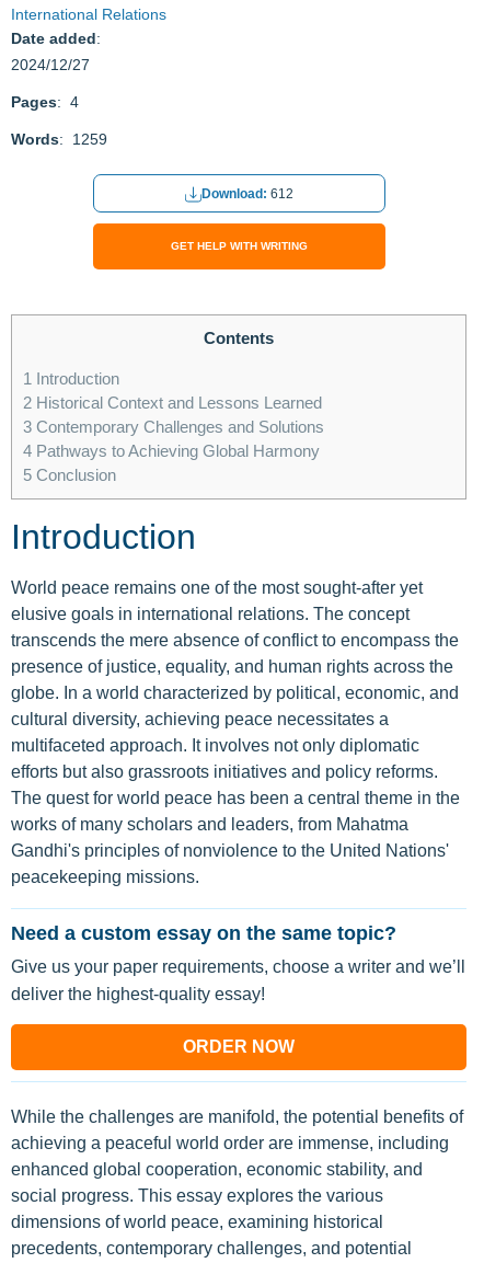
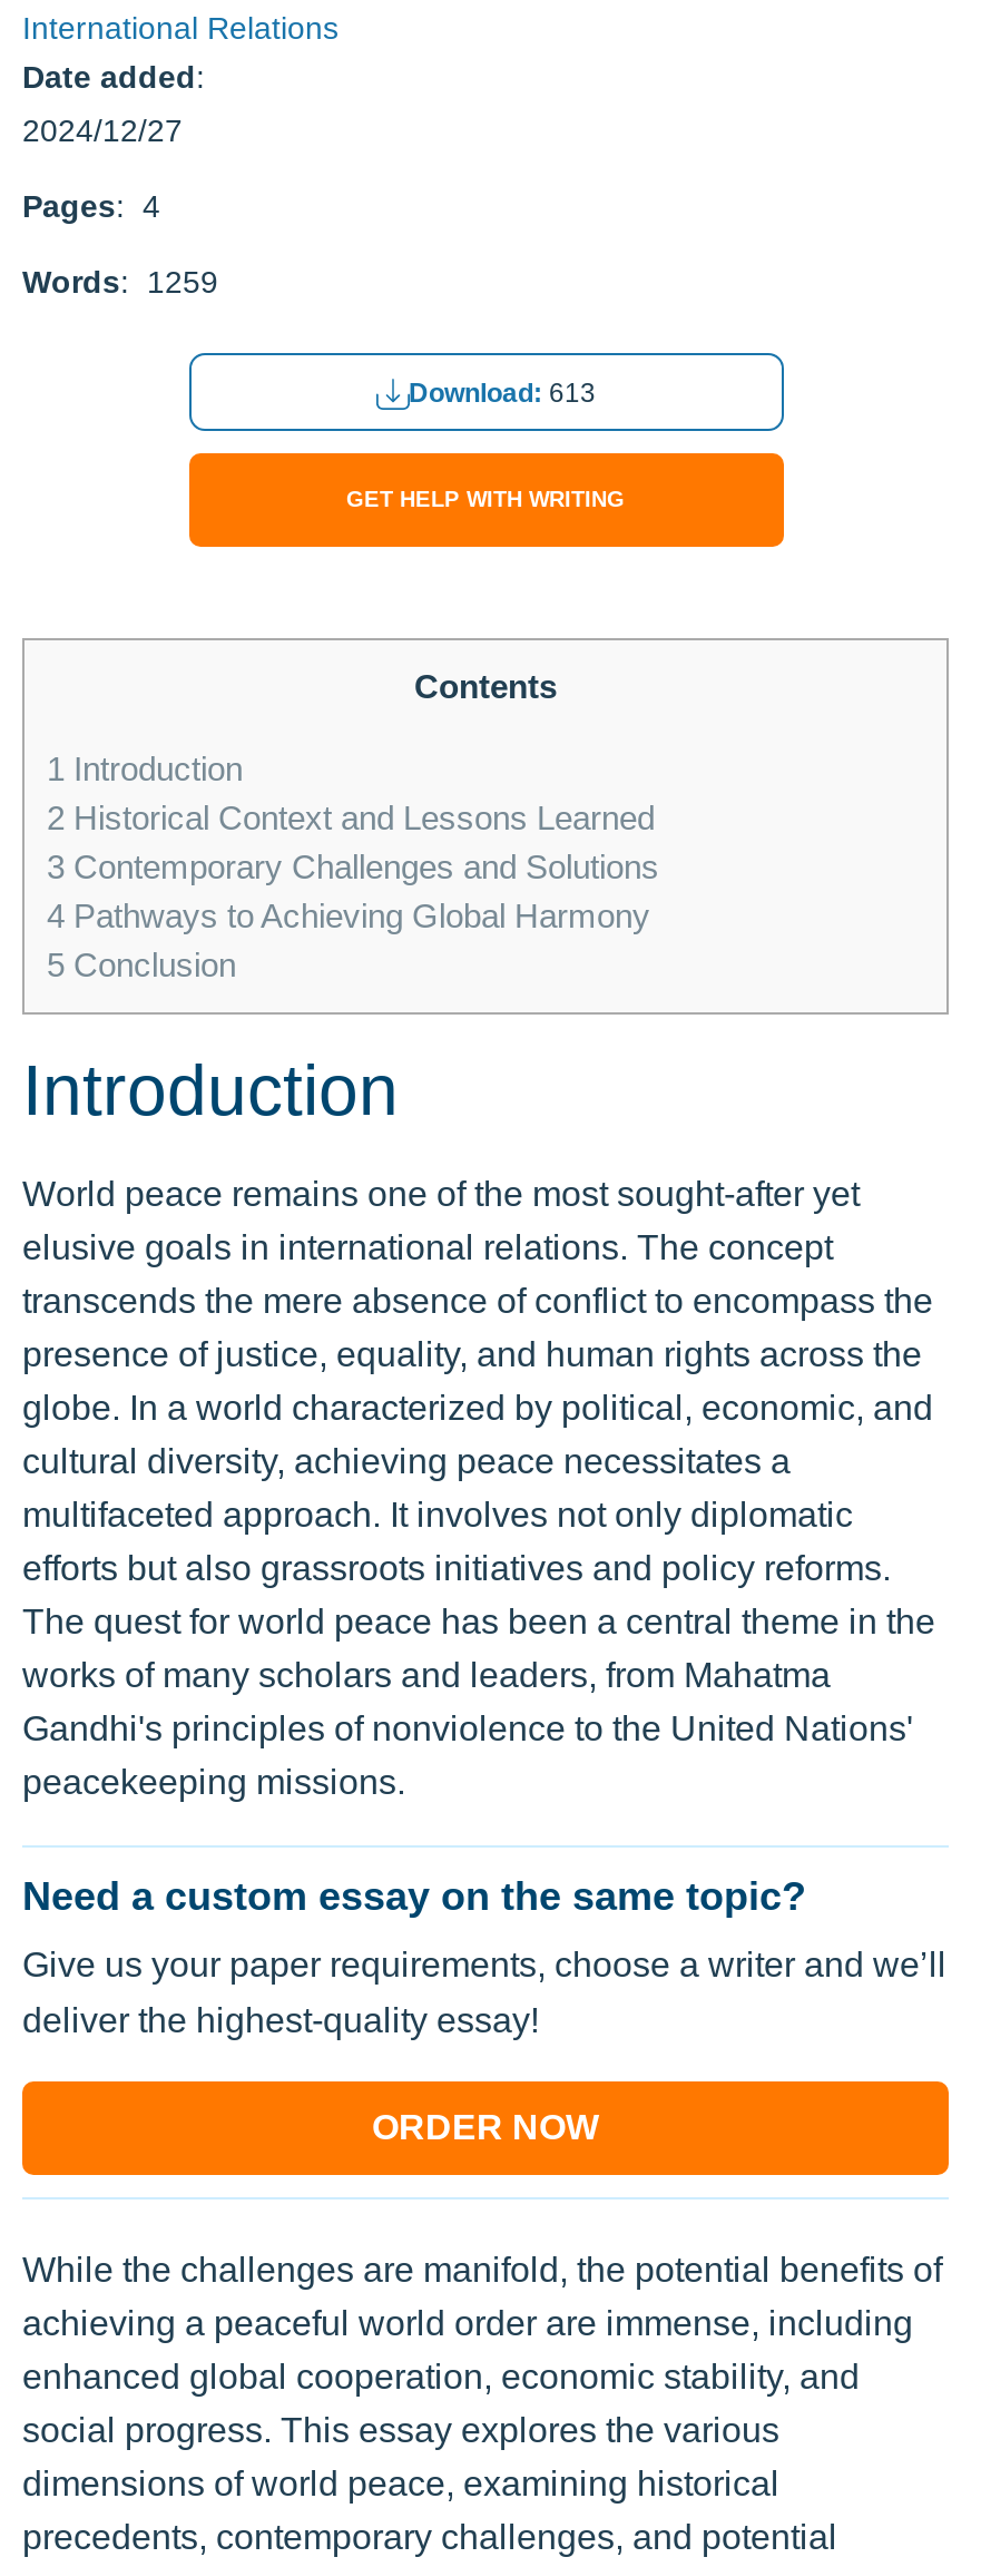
[201,187,293,202] Download: 612 -> [409,378,596,409] Download: 613

